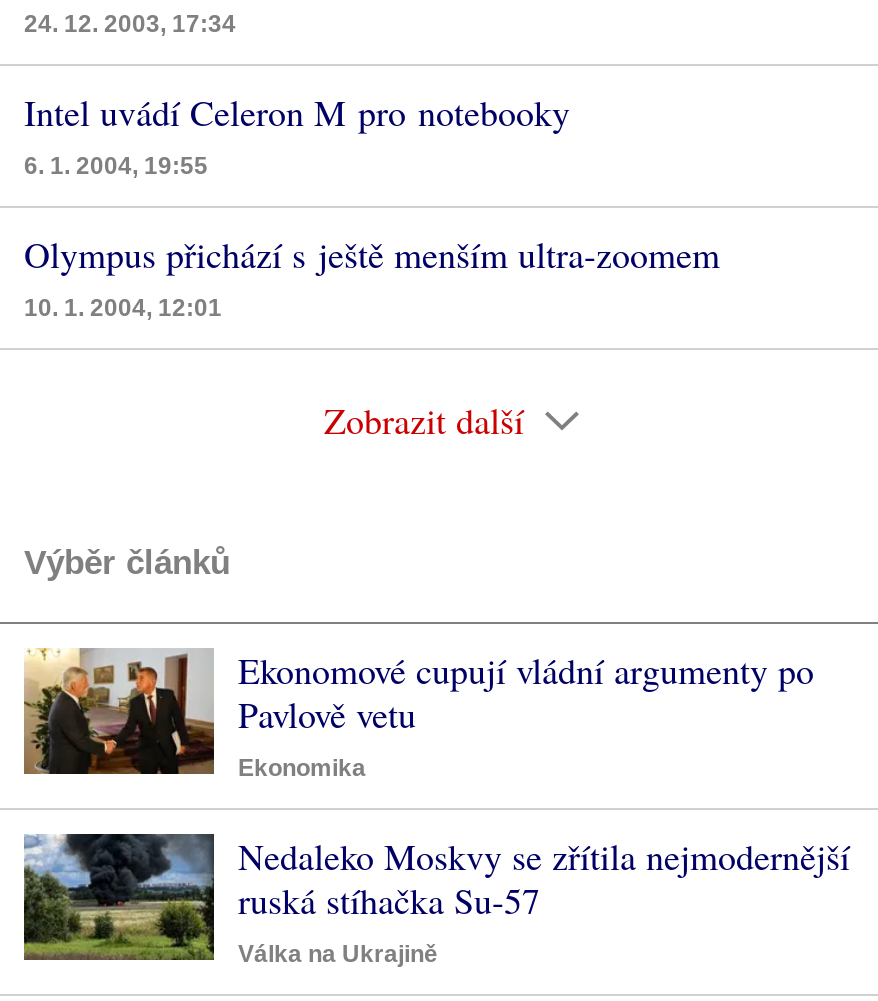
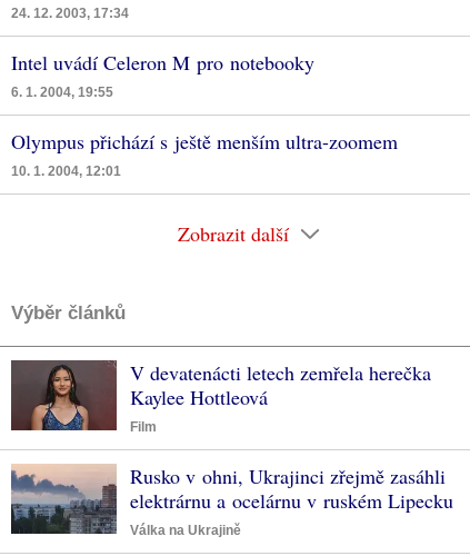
[22,646,814,782] [image] | Ekonomové cupují vládní argumenty po | Pavlově vetu | Ekonomika -> [10,359,431,435] [image] | V devatenácti letech zemřela herečka | Kaylee Hottleová | Film
[22,832,850,960] [image] | Nedaleko Moskvy se zřítila nejmodernější | ruská stíhačka Su-57 -> [10,463,453,535] [image] | Rusko v ohni, Ukrajinci zřejmě zasáhli | elektrárnu a ocelárnu v ruském Lipecku

